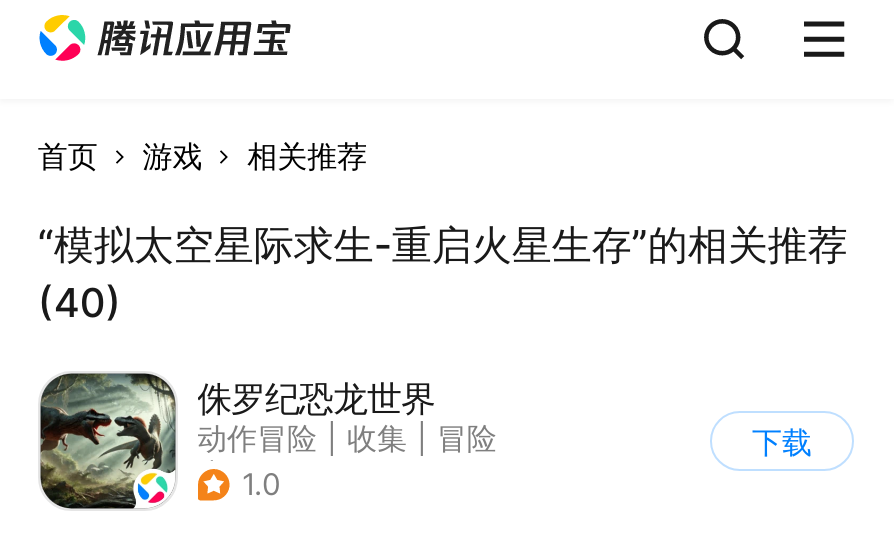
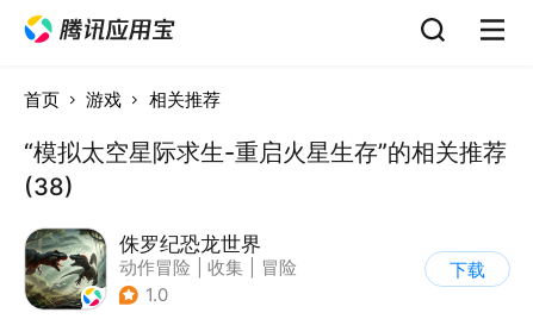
[38,278,122,326] (40) -> [24,172,74,201] (38)

